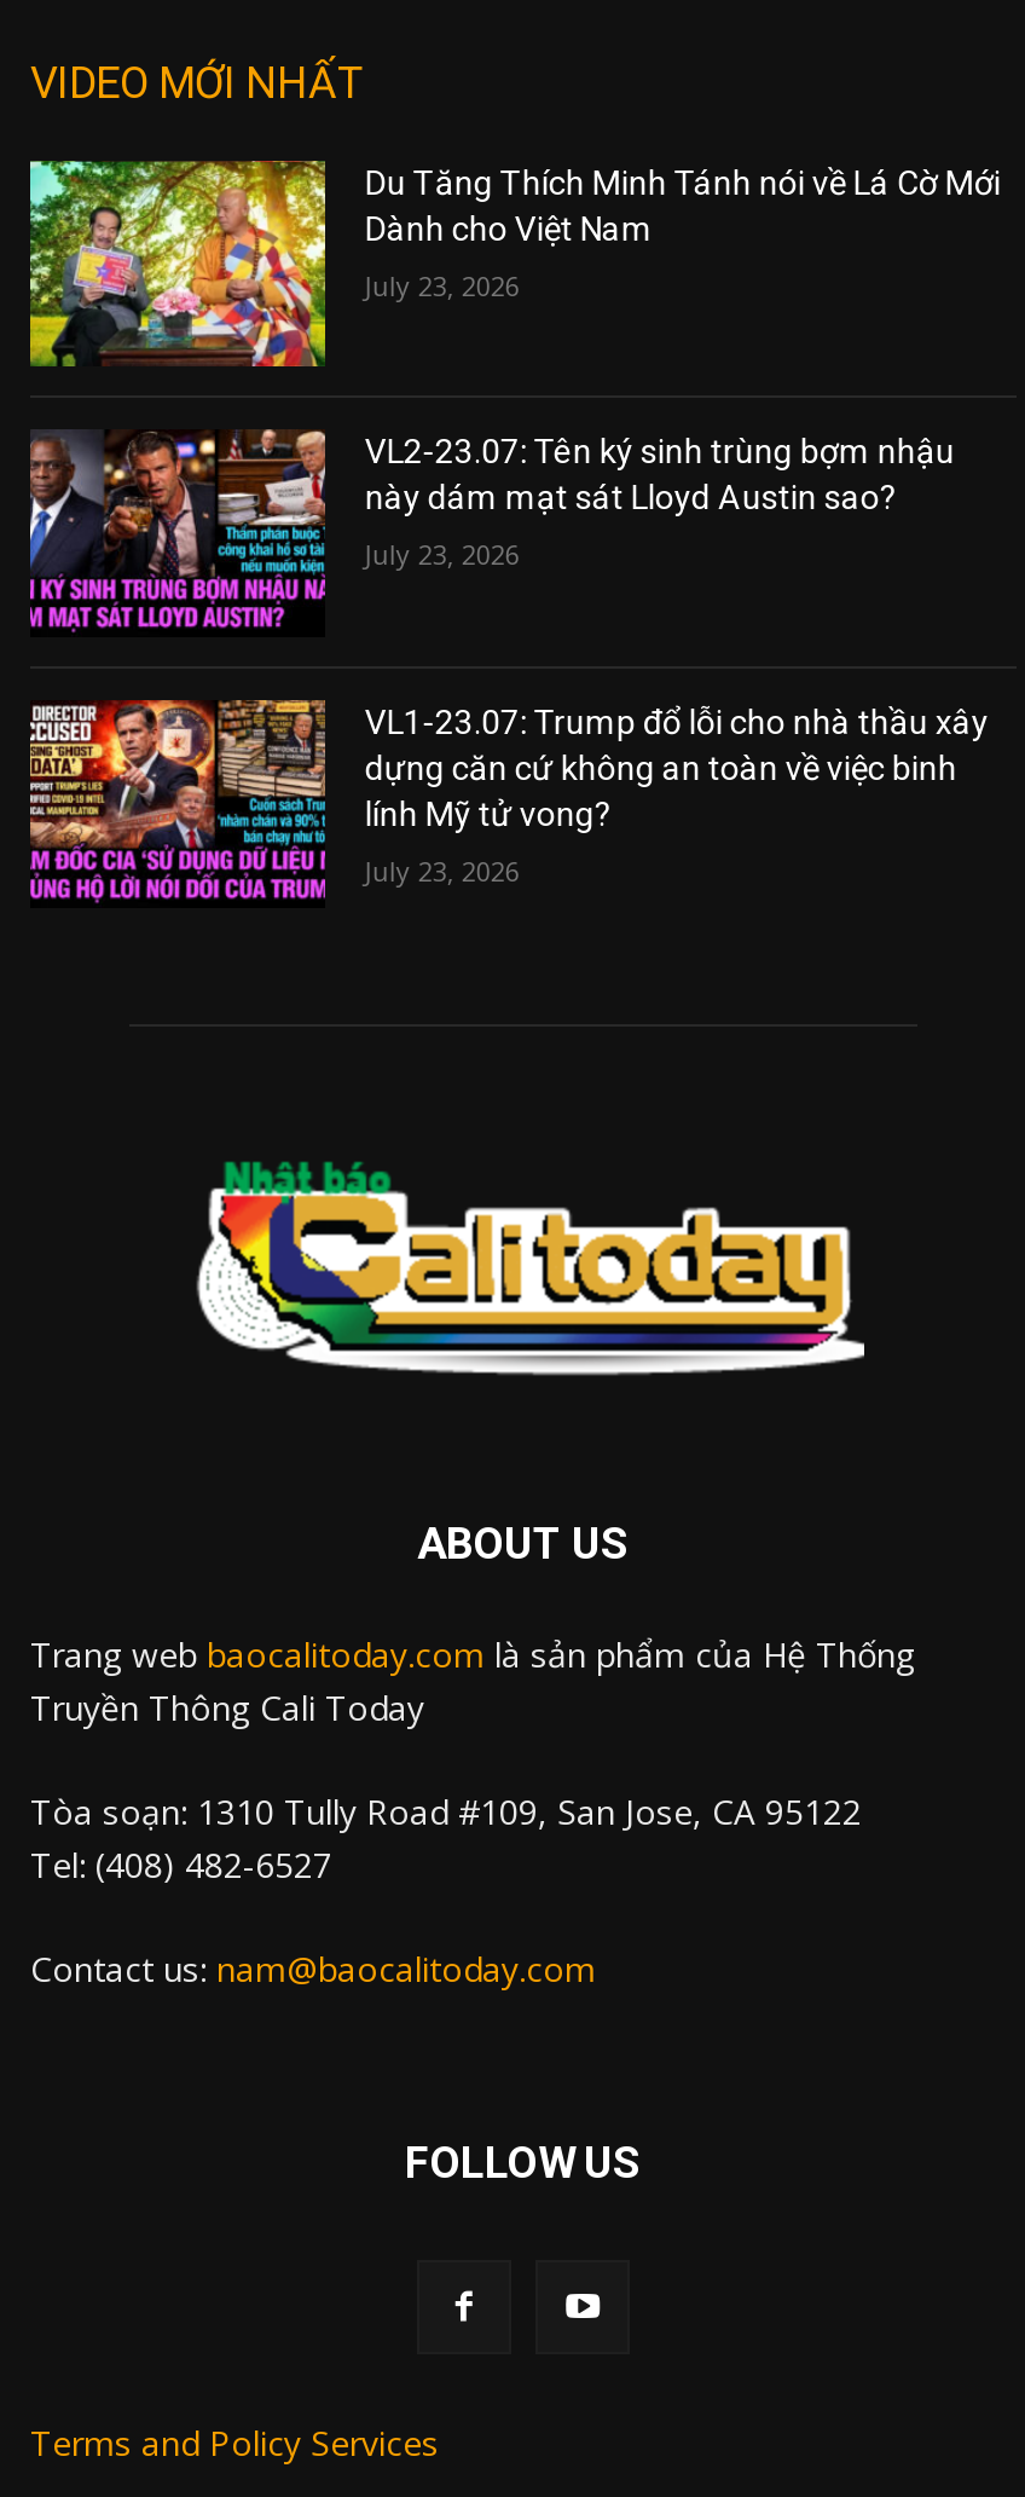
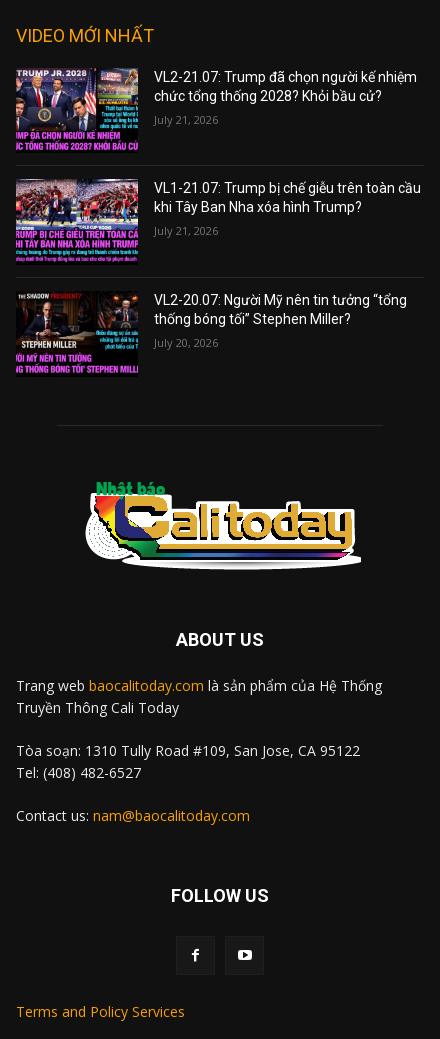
[28,158,1001,369] [image] | Du Tăng Thích Minh Tánh nói về Lá Cờ Mới | Dành cho Việt Nam -> [15,68,417,153] [image] | VL2-21.07: Trump đã chọn người kế nhiệm | chức tổng thống 2028? Khỏi bầu cử?
[365,267,520,303] July 23, 2026 -> [154,112,218,127] July 21, 2026
[28,427,955,628] [image] | VL2-23.07: Tên ký sinh trùng bợm nhậu | này dám mạt sát Lloyd Austin sao? -> [15,178,421,262] [image] | VL1-21.07: Trump bị chế giễu trên toàn cầu | khi Tây Ban Nha xóa hình Trump?
[365,537,520,573] July 23, 2026 -> [154,223,218,238] July 21, 2026
[28,698,988,898] [image] | VL1-23.07: Trump đổ lỗi cho nhà thầu xây | dựng căn cứ không an toàn về việc binh | lính Mỹ tử vong? -> [16,291,407,372] [image] | VL2-20.07: Người Mỹ nên tin tưởng “tổng | thống bóng tối” Stephen Miller?
[365,853,520,889] July 23, 2026 -> [154,335,218,350] July 20, 2026

